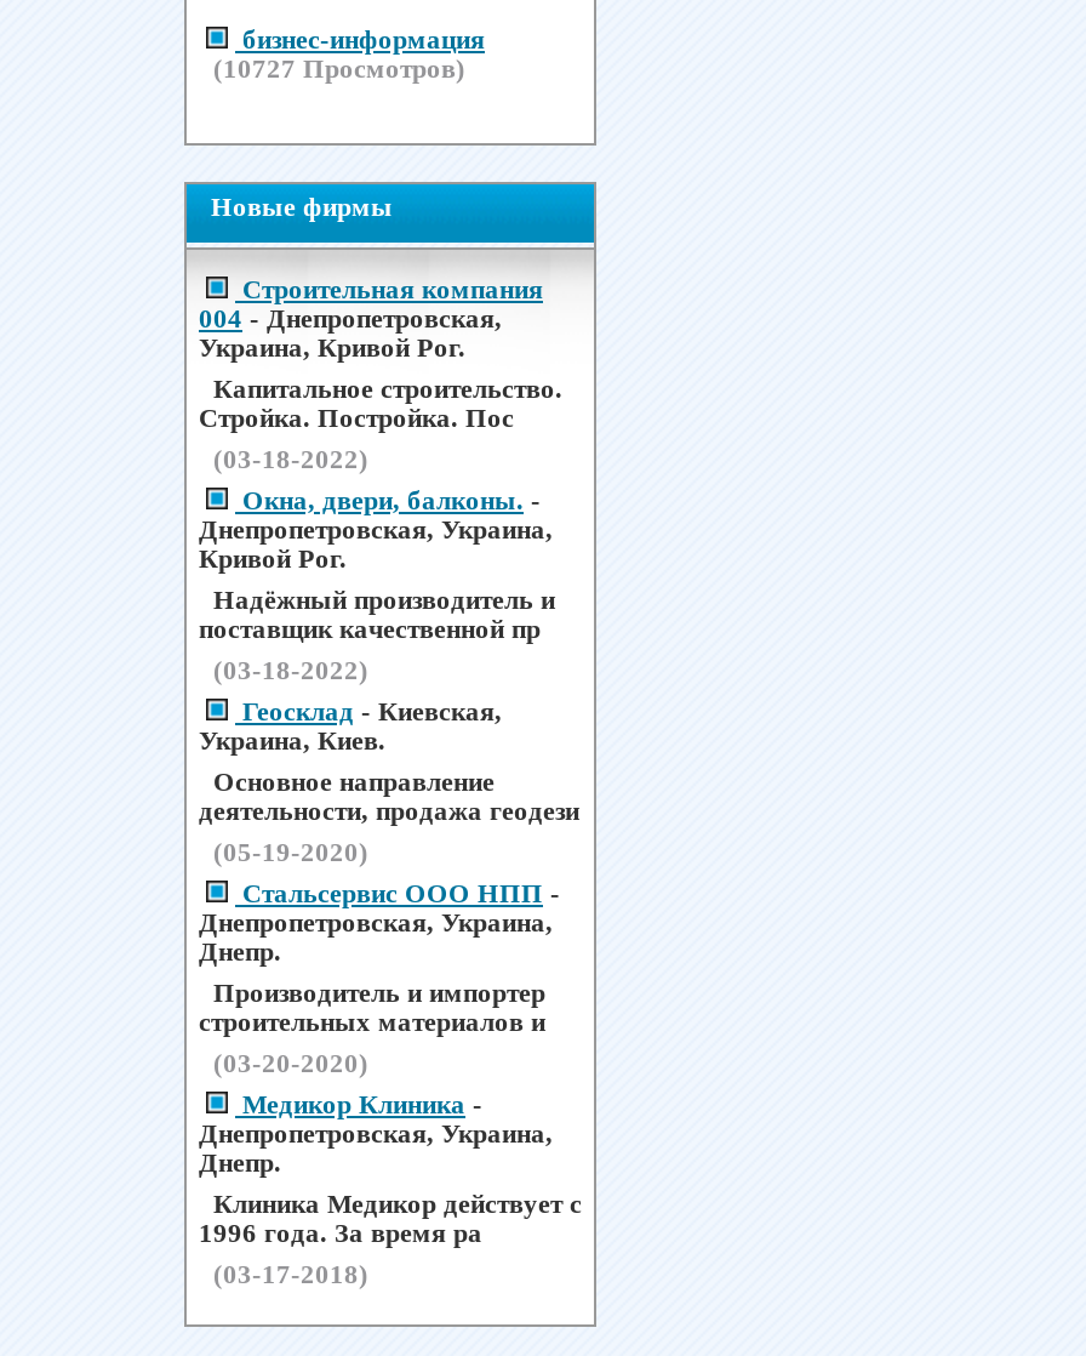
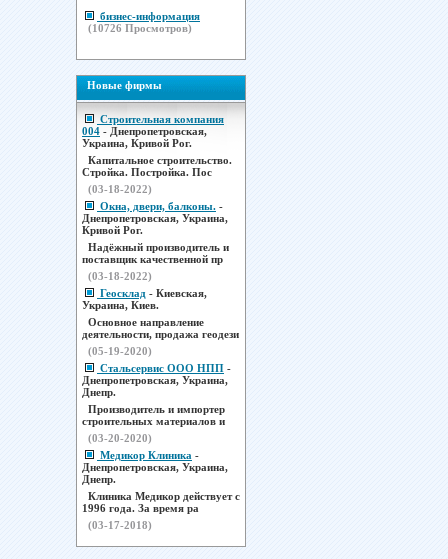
[213,53,465,82] (10727Просмотров) -> [88,22,192,34] (10726Просмотров)

